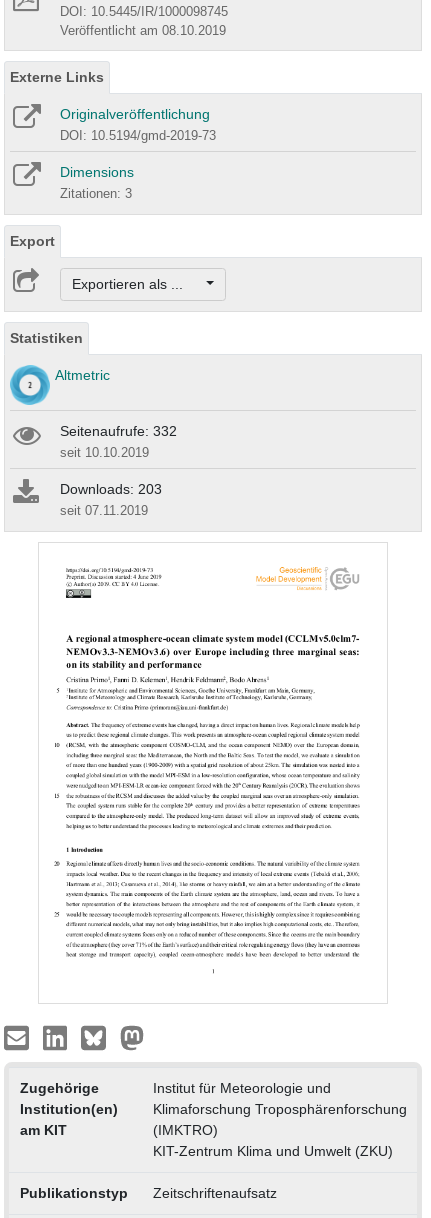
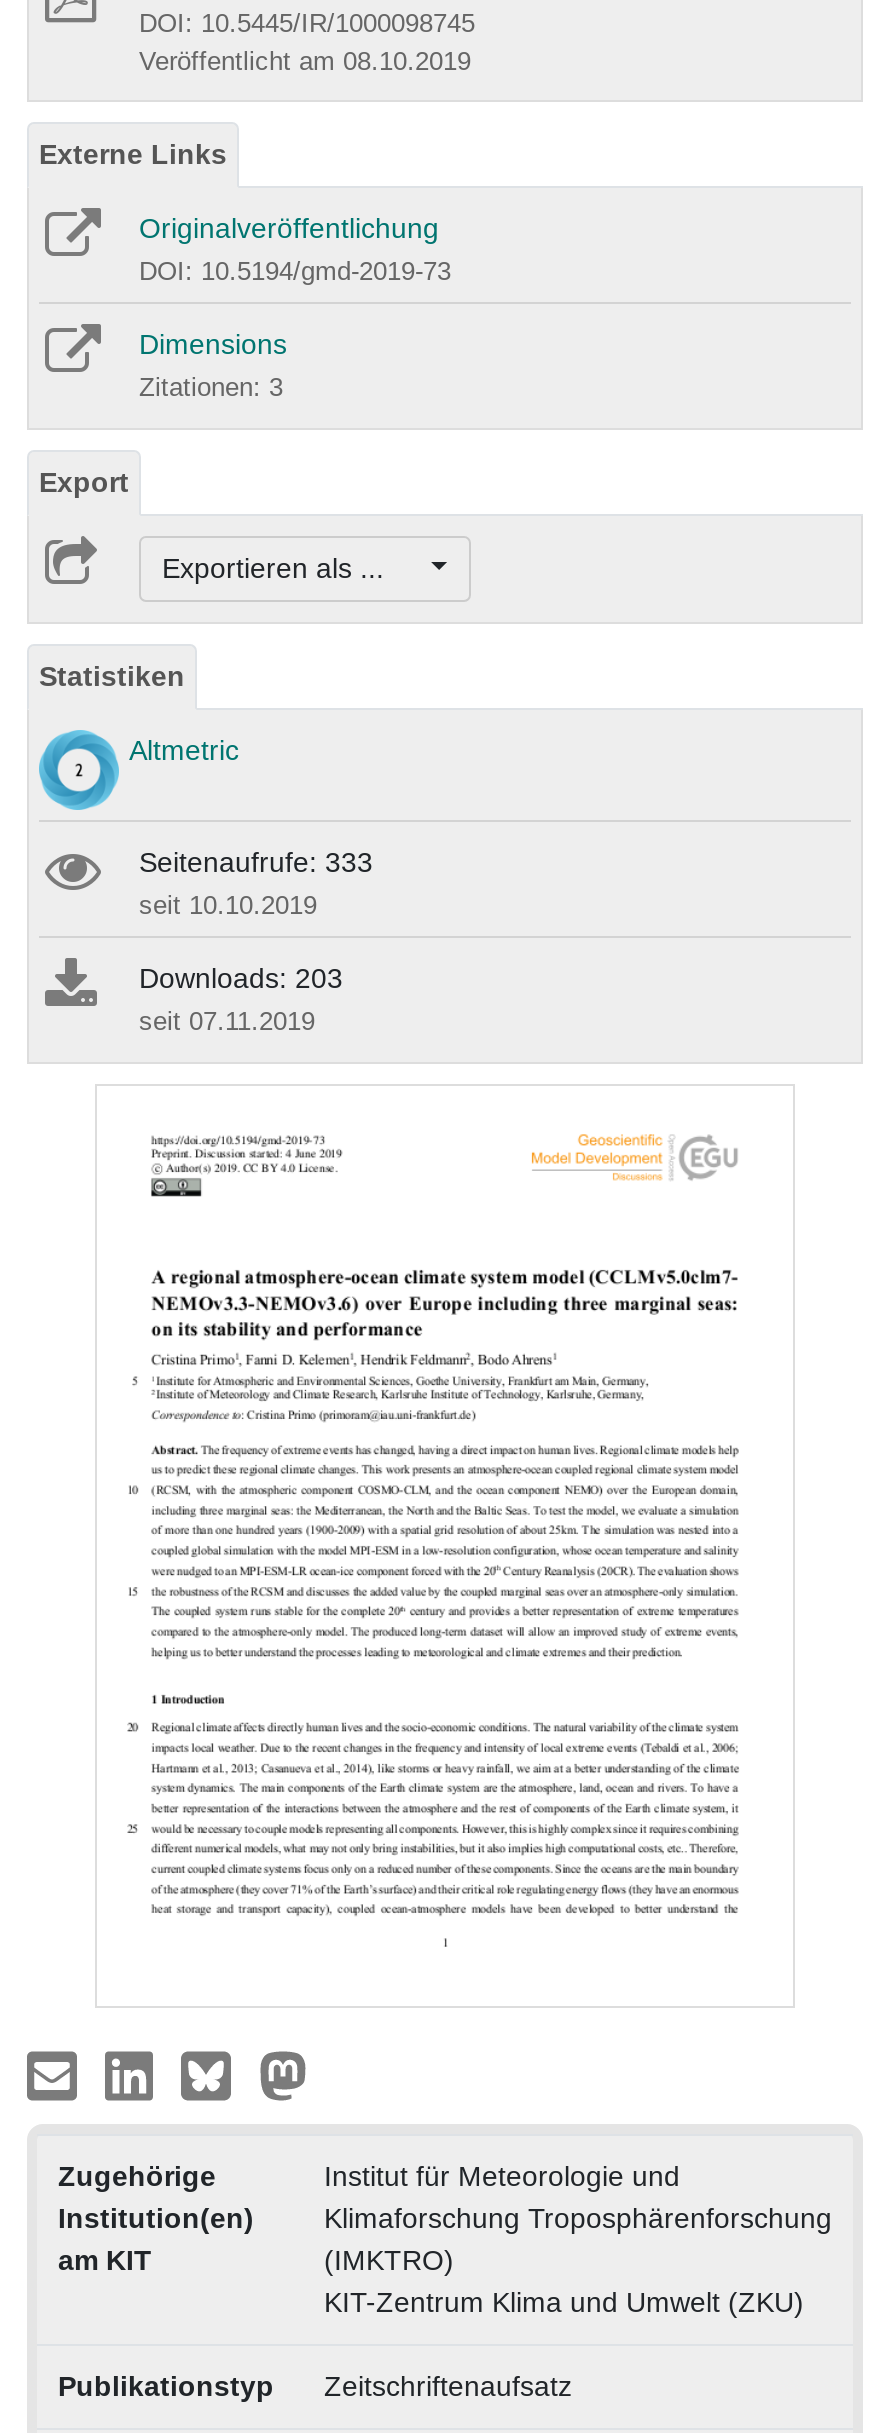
[60,423,177,439] Seitenaufrufe: 332 -> [139,847,373,879] Seitenaufrufe: 333

